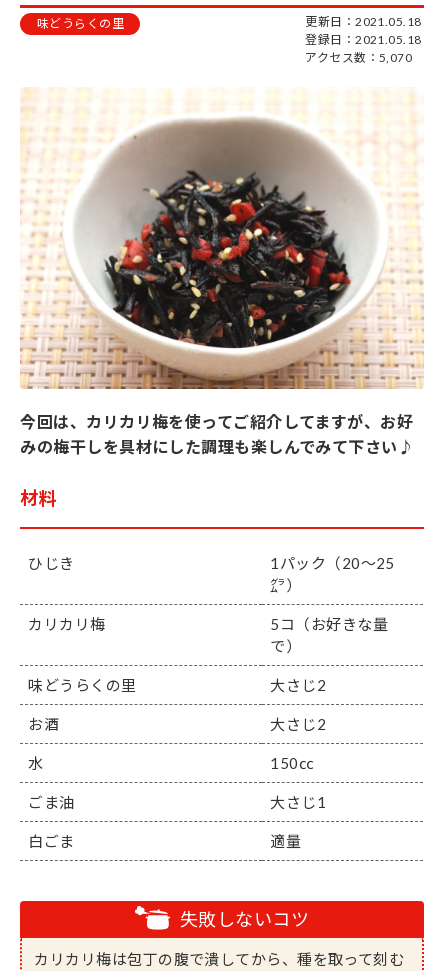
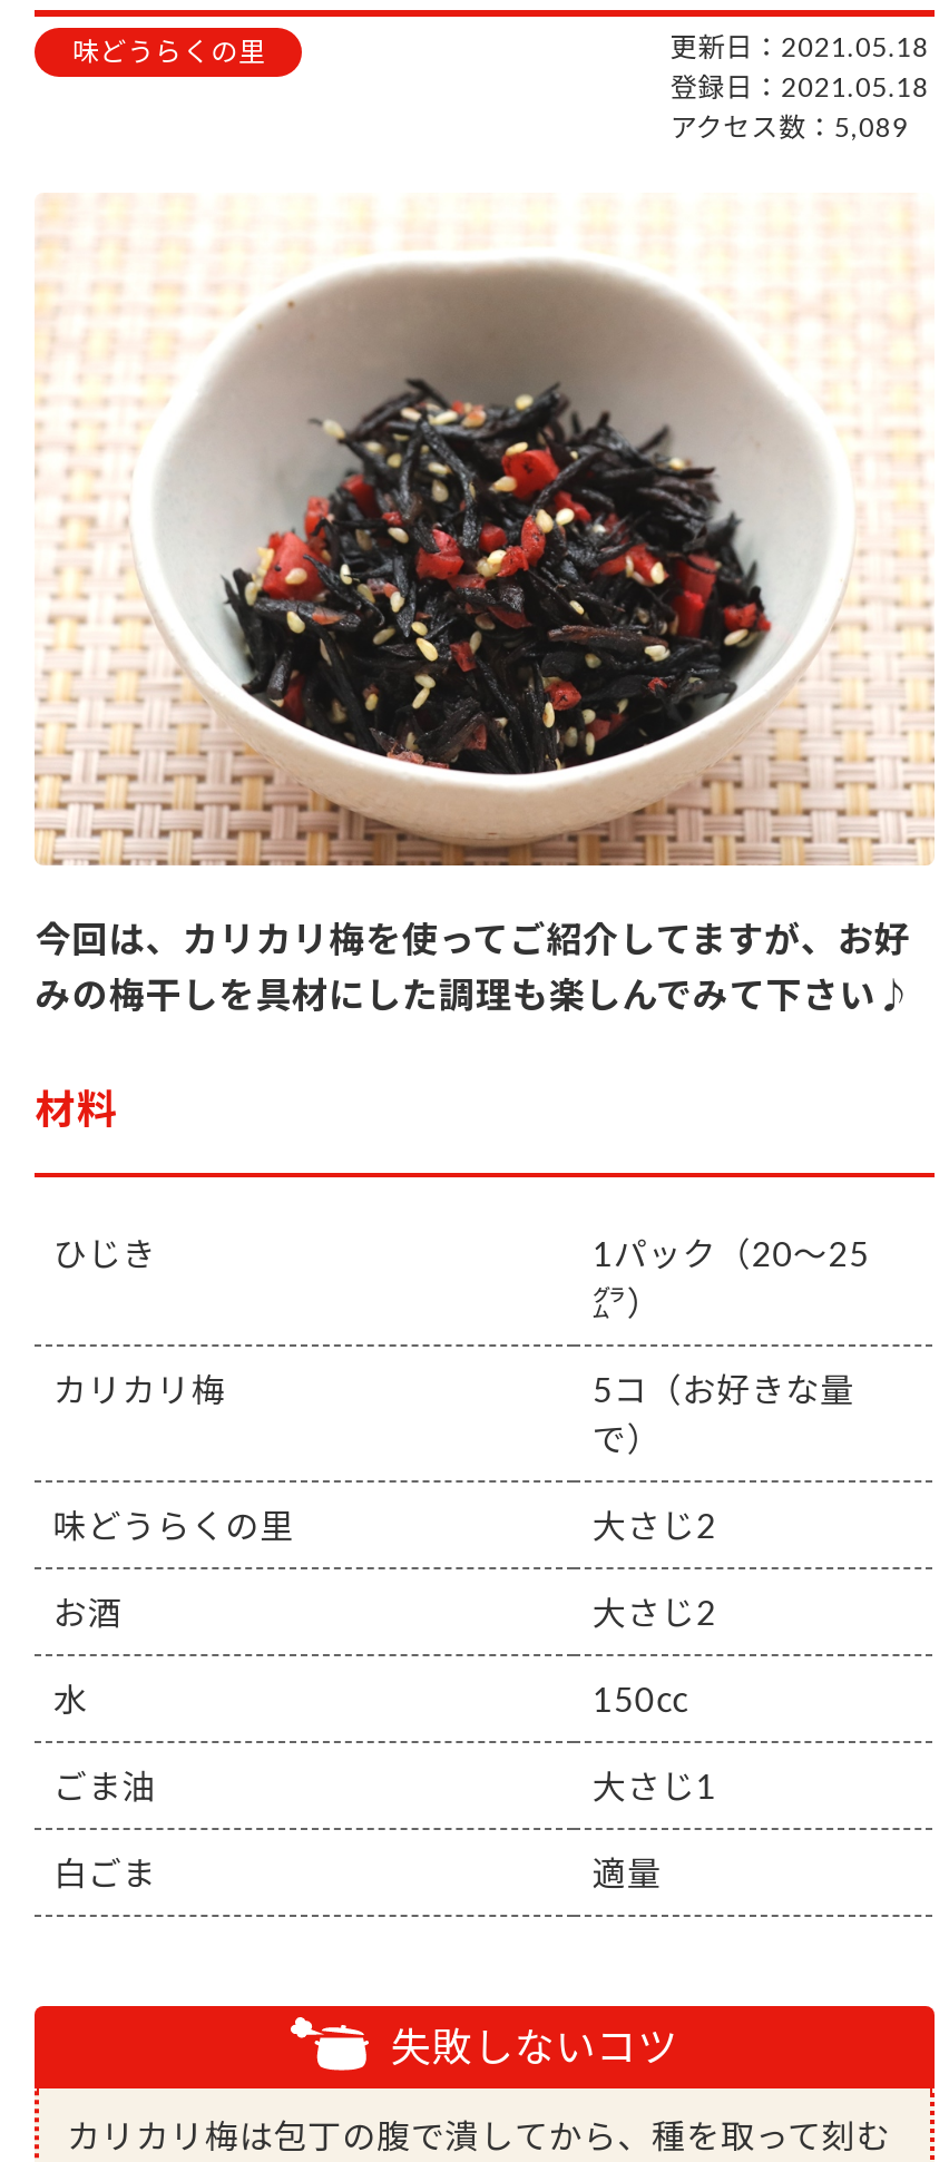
[305,50,412,65] アクセス数：5,070 -> [670,110,908,144] アクセス数：5,089

